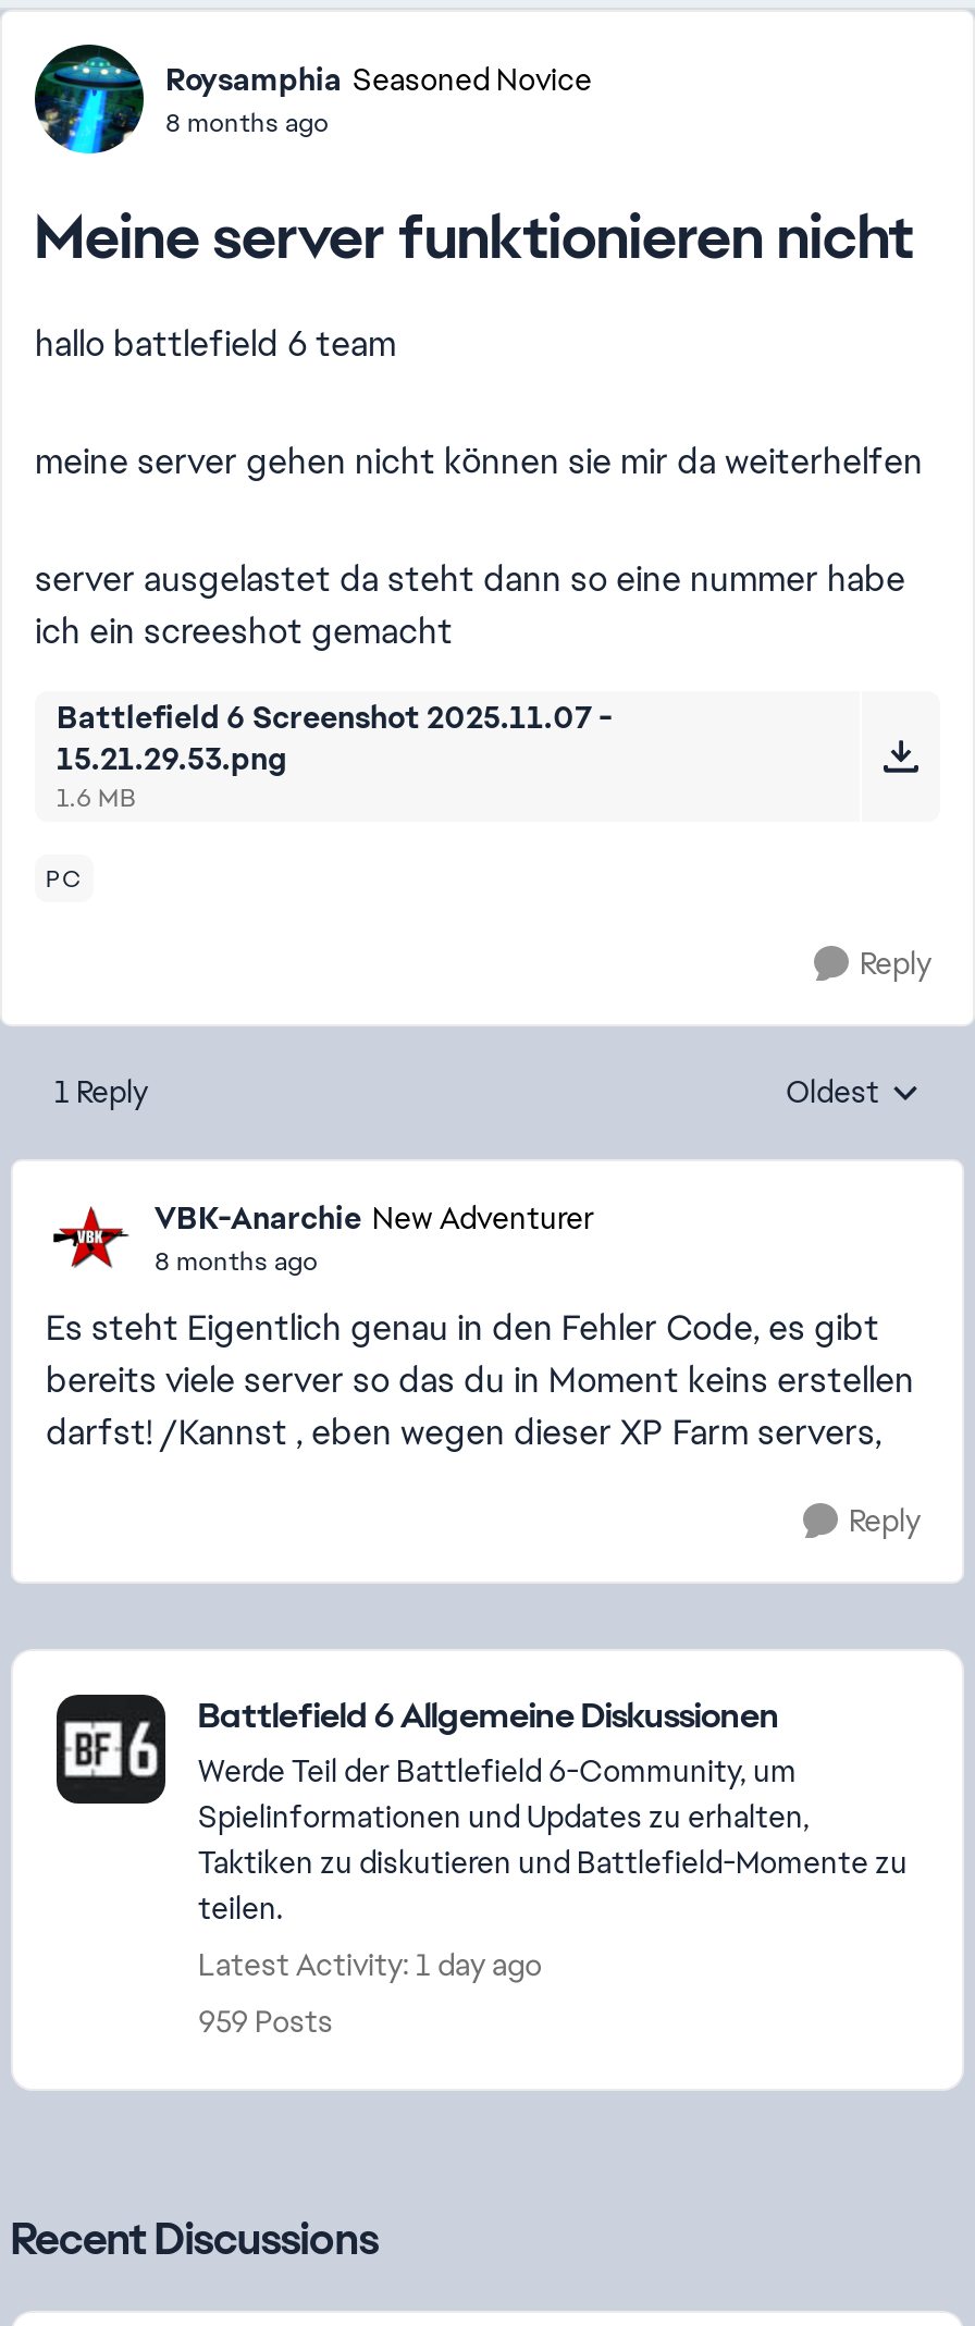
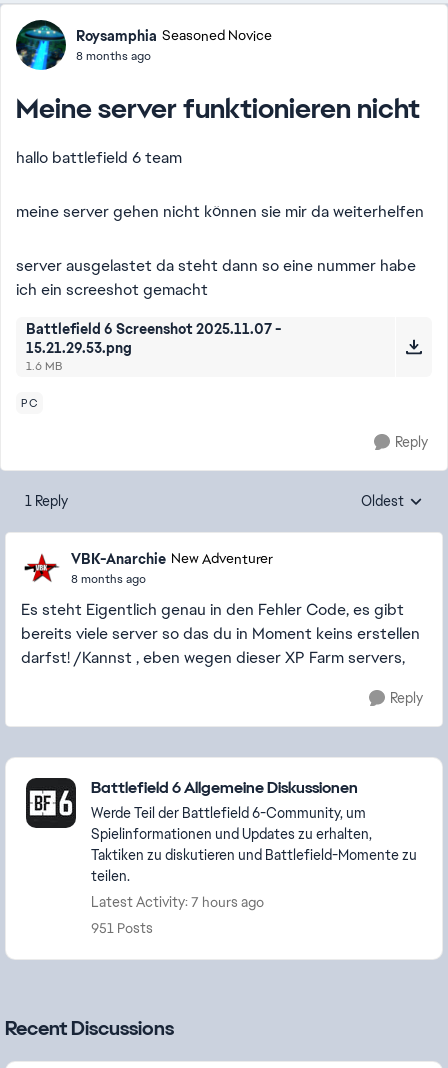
[198,1945,542,1984] Latest Activity: 1 day ago -> [91,893,264,911] Latest Activity: 7 hours ago
[198,2002,333,2041] 959 Posts -> [91,919,153,937] 951 Posts

